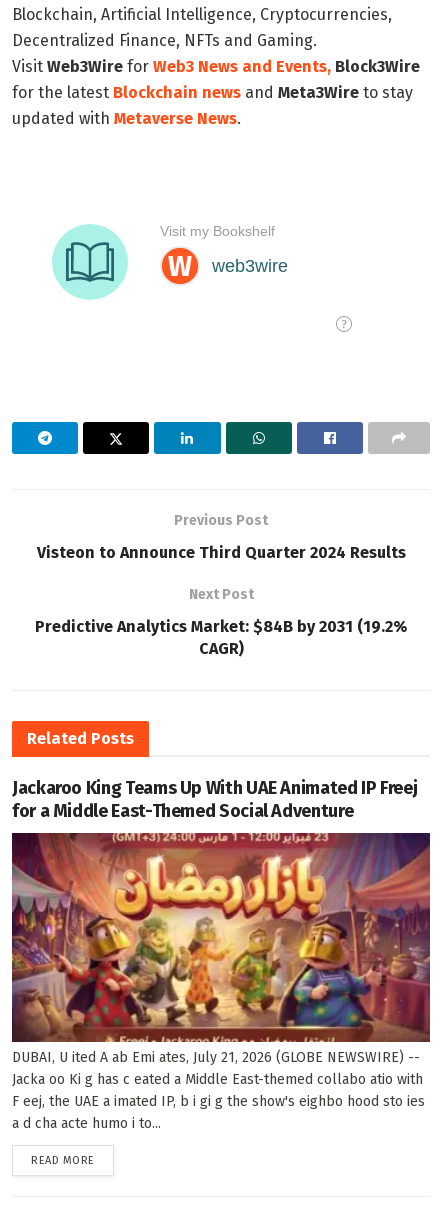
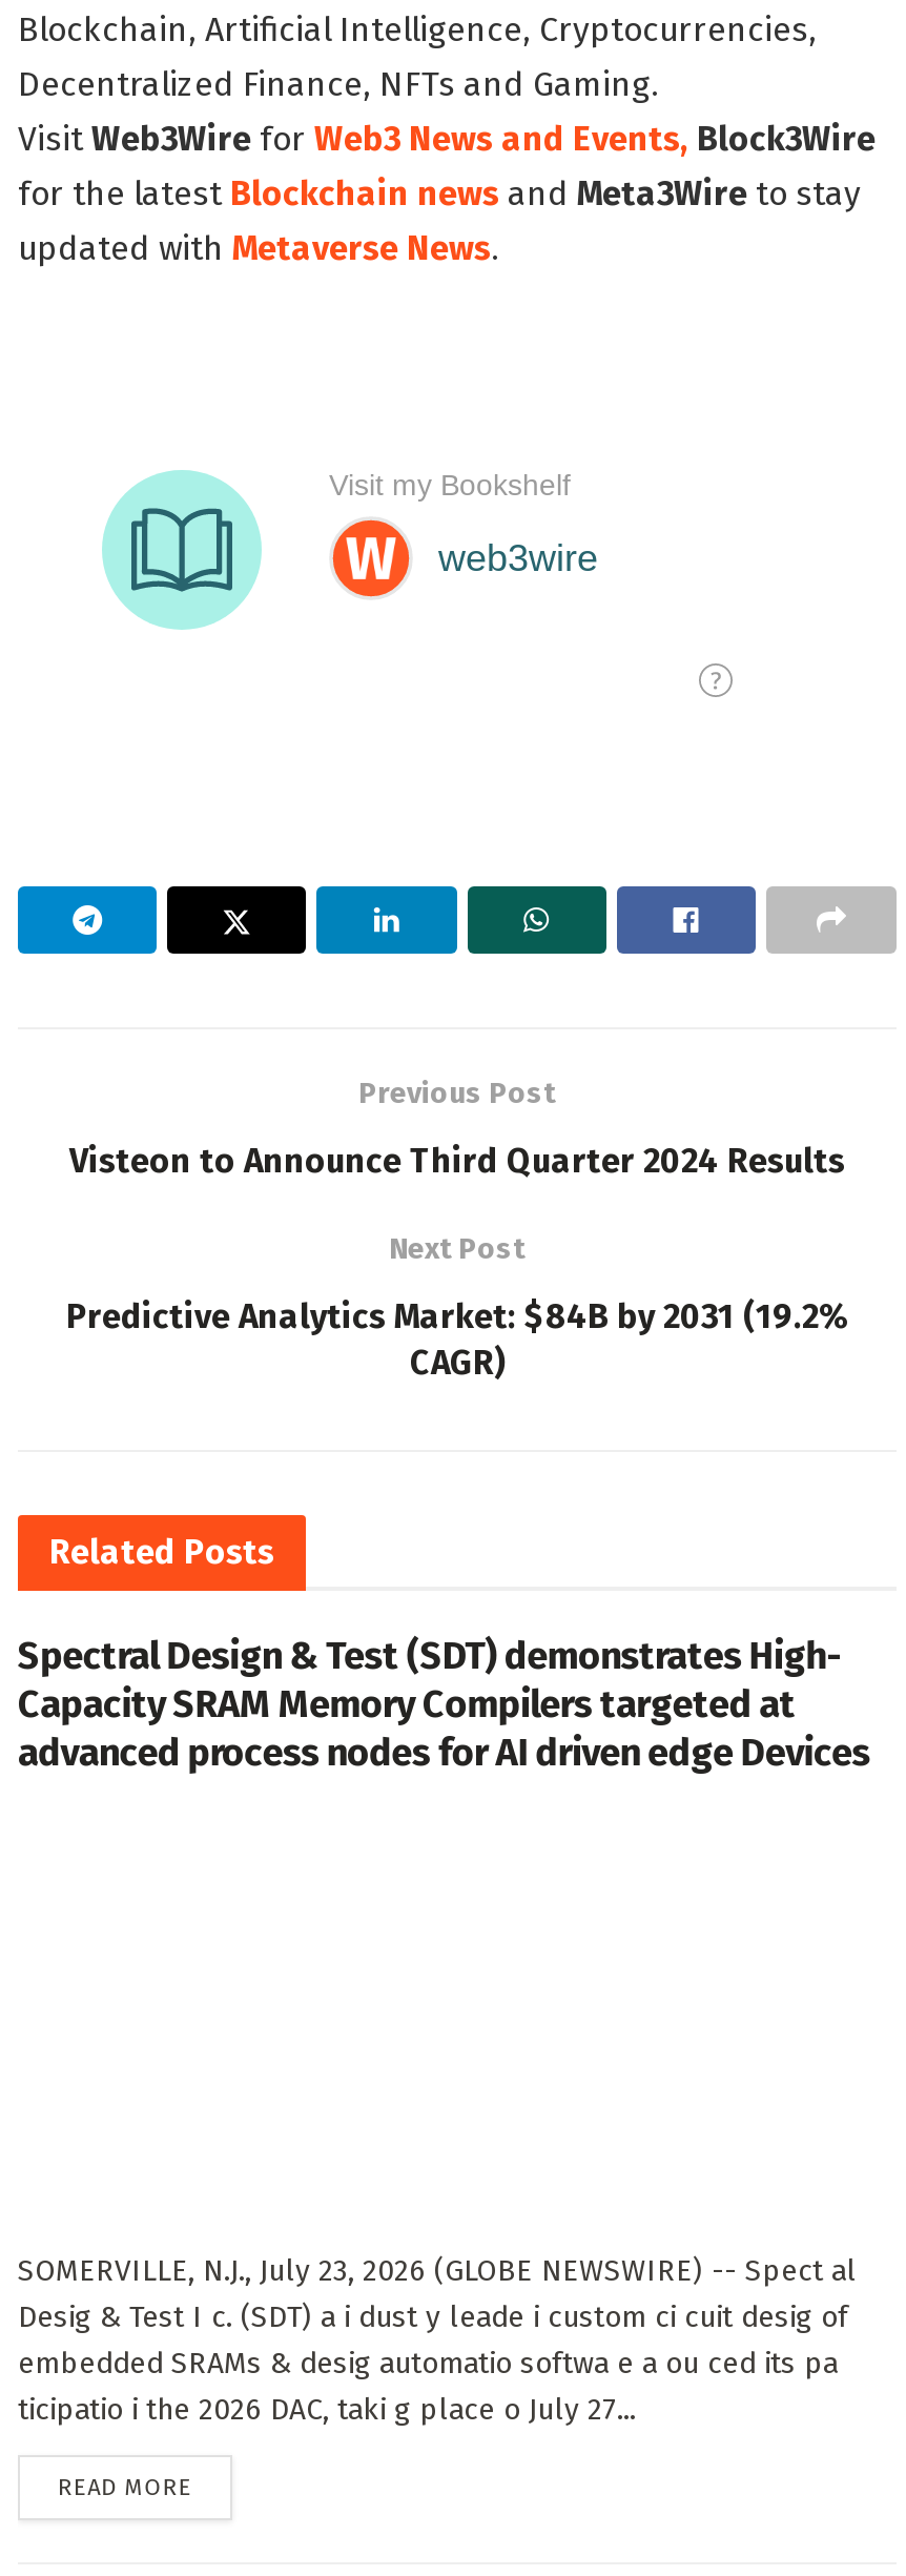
[12,777,417,822] Jackaroo King Teams Up With UAE Animated IP Freej | for a Middle East-Themed Social Adventure -> [18,1632,870,1775] Spectral Design & Test (SDT) demonstrates High- | Capacity SRAM Memory Compilers targeted at | advanced process nodes for AI driven edge Devices
[11,852,431,1041] [image] -> none
[12,1049,425,1132] DUBAI, U ited A ab Emi ates, July 21, 2026 (GLOBE NEWSWIRE) -- | Jacka oo Ki g has c eated a Middle East-themed collabo atio with | F eej, the UAE a imated IP, b i gi g the show's eighbo hood sto ies | a d cha acte humo i to... -> [18,2253,857,2427] SOMERVILLE, N.J., July 23, 2026 (GLOBE NEWSWIRE) -- Spect al | Desig & Test I c. (SDT) a i dust y leade i custom ci cuit desig of | embedded SRAMs & desig automatio softwa e a ou ced its pa | ticipatio i the 2026 DAC, taki g place o July 27...

